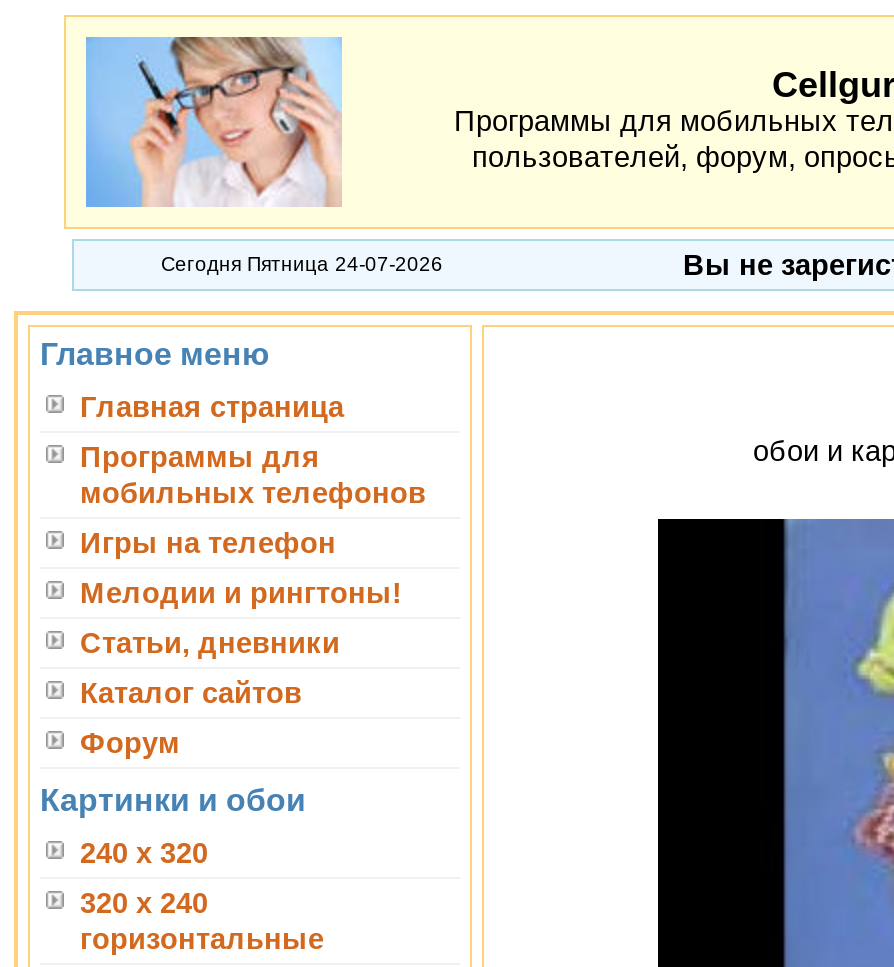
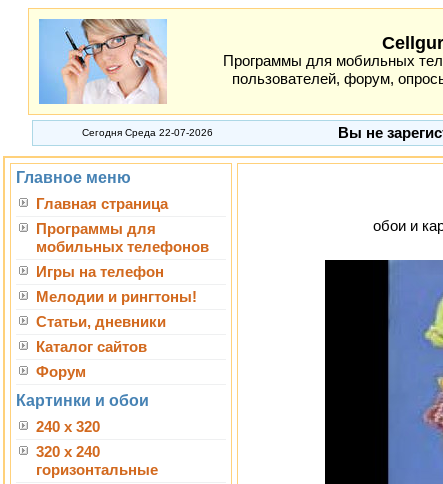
[161,253,443,275] Сегодня Пятница 24-07-2026 -> [81,127,212,138] Сегодня Среда 22-07-2026

